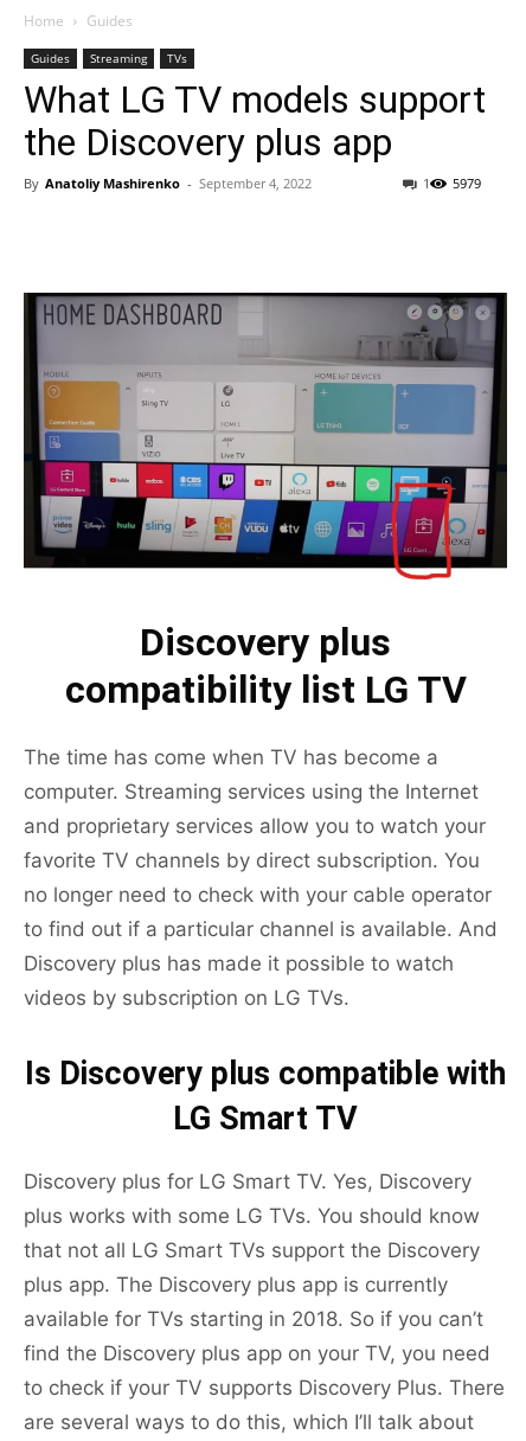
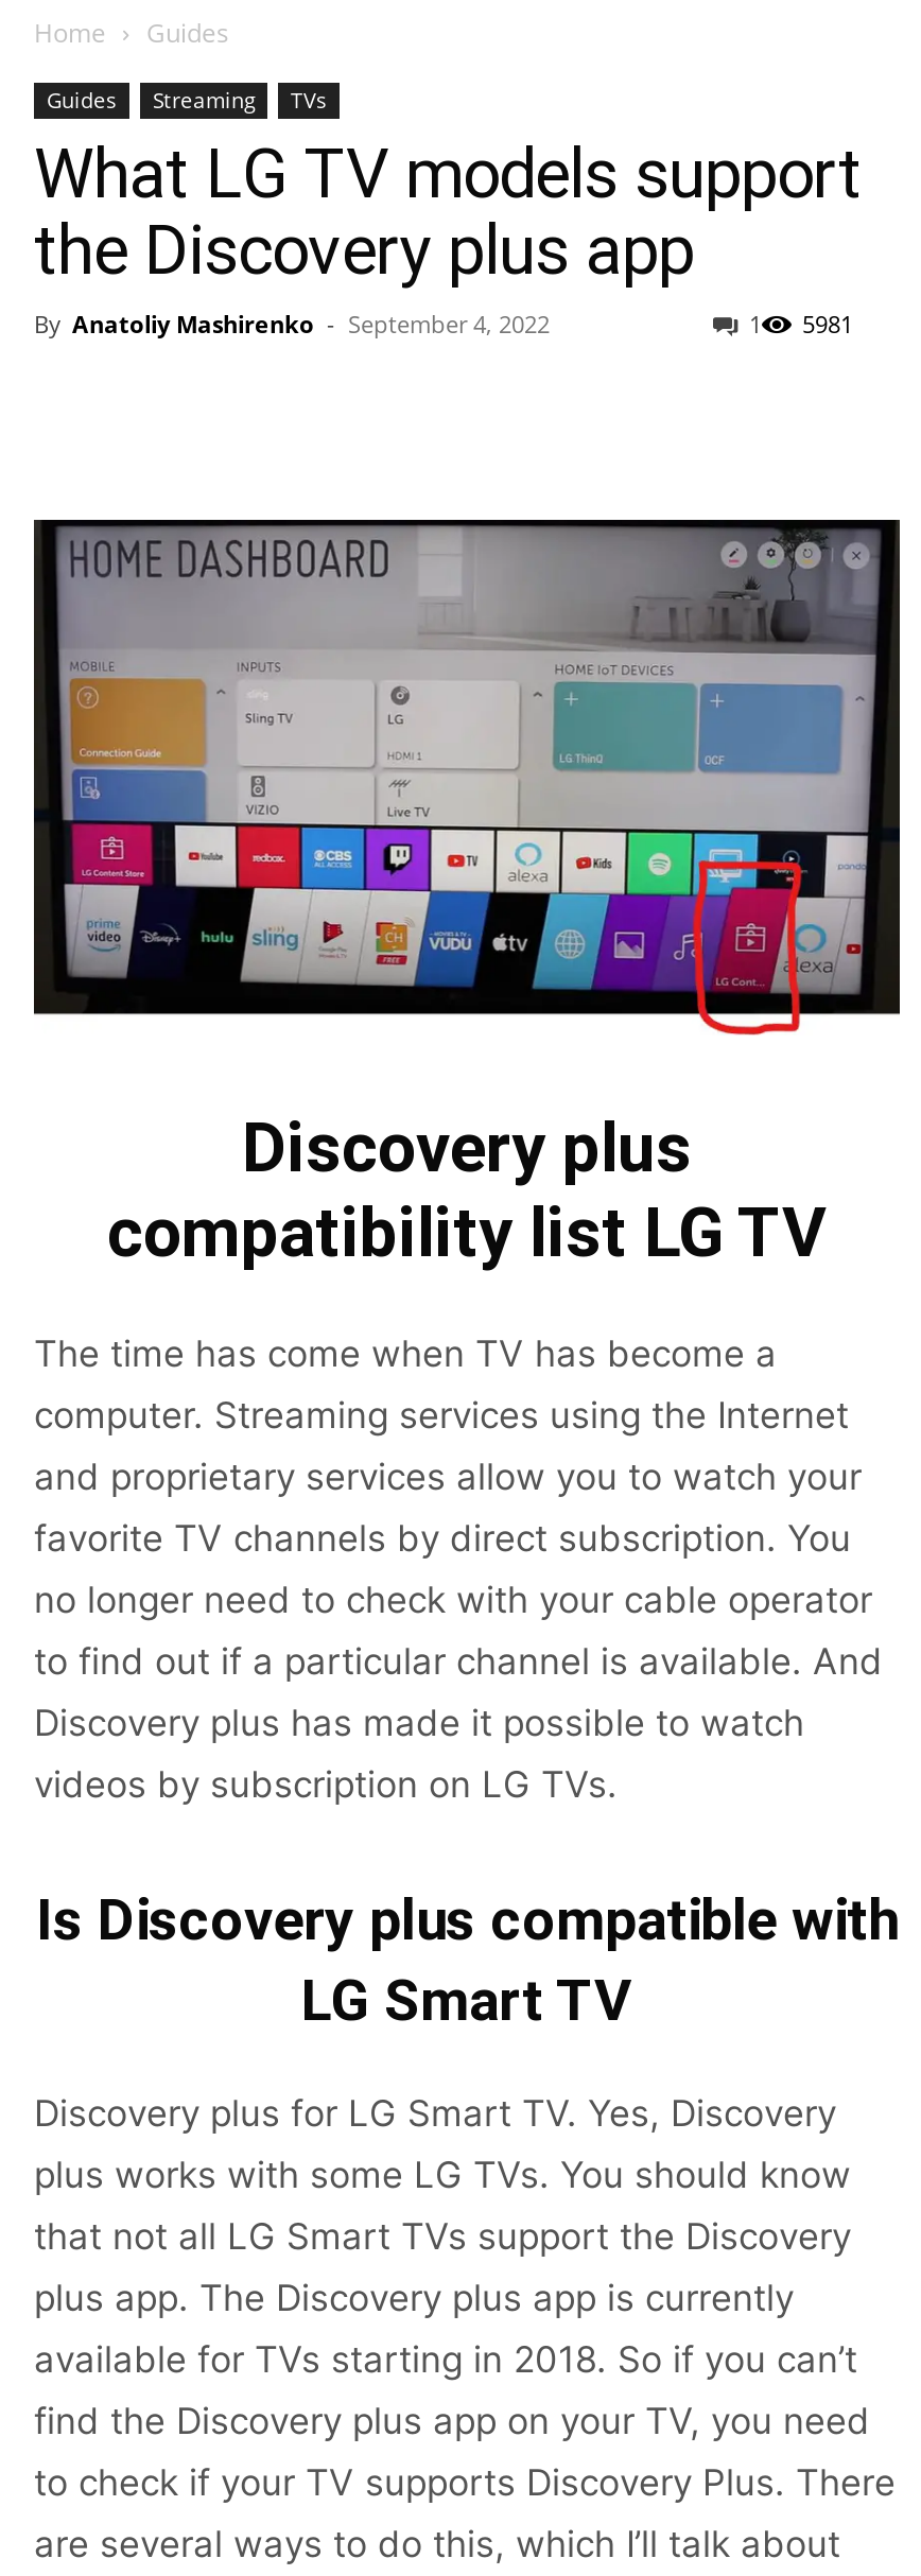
[453,175,481,192] 5979 -> [802,308,853,340] 5981

